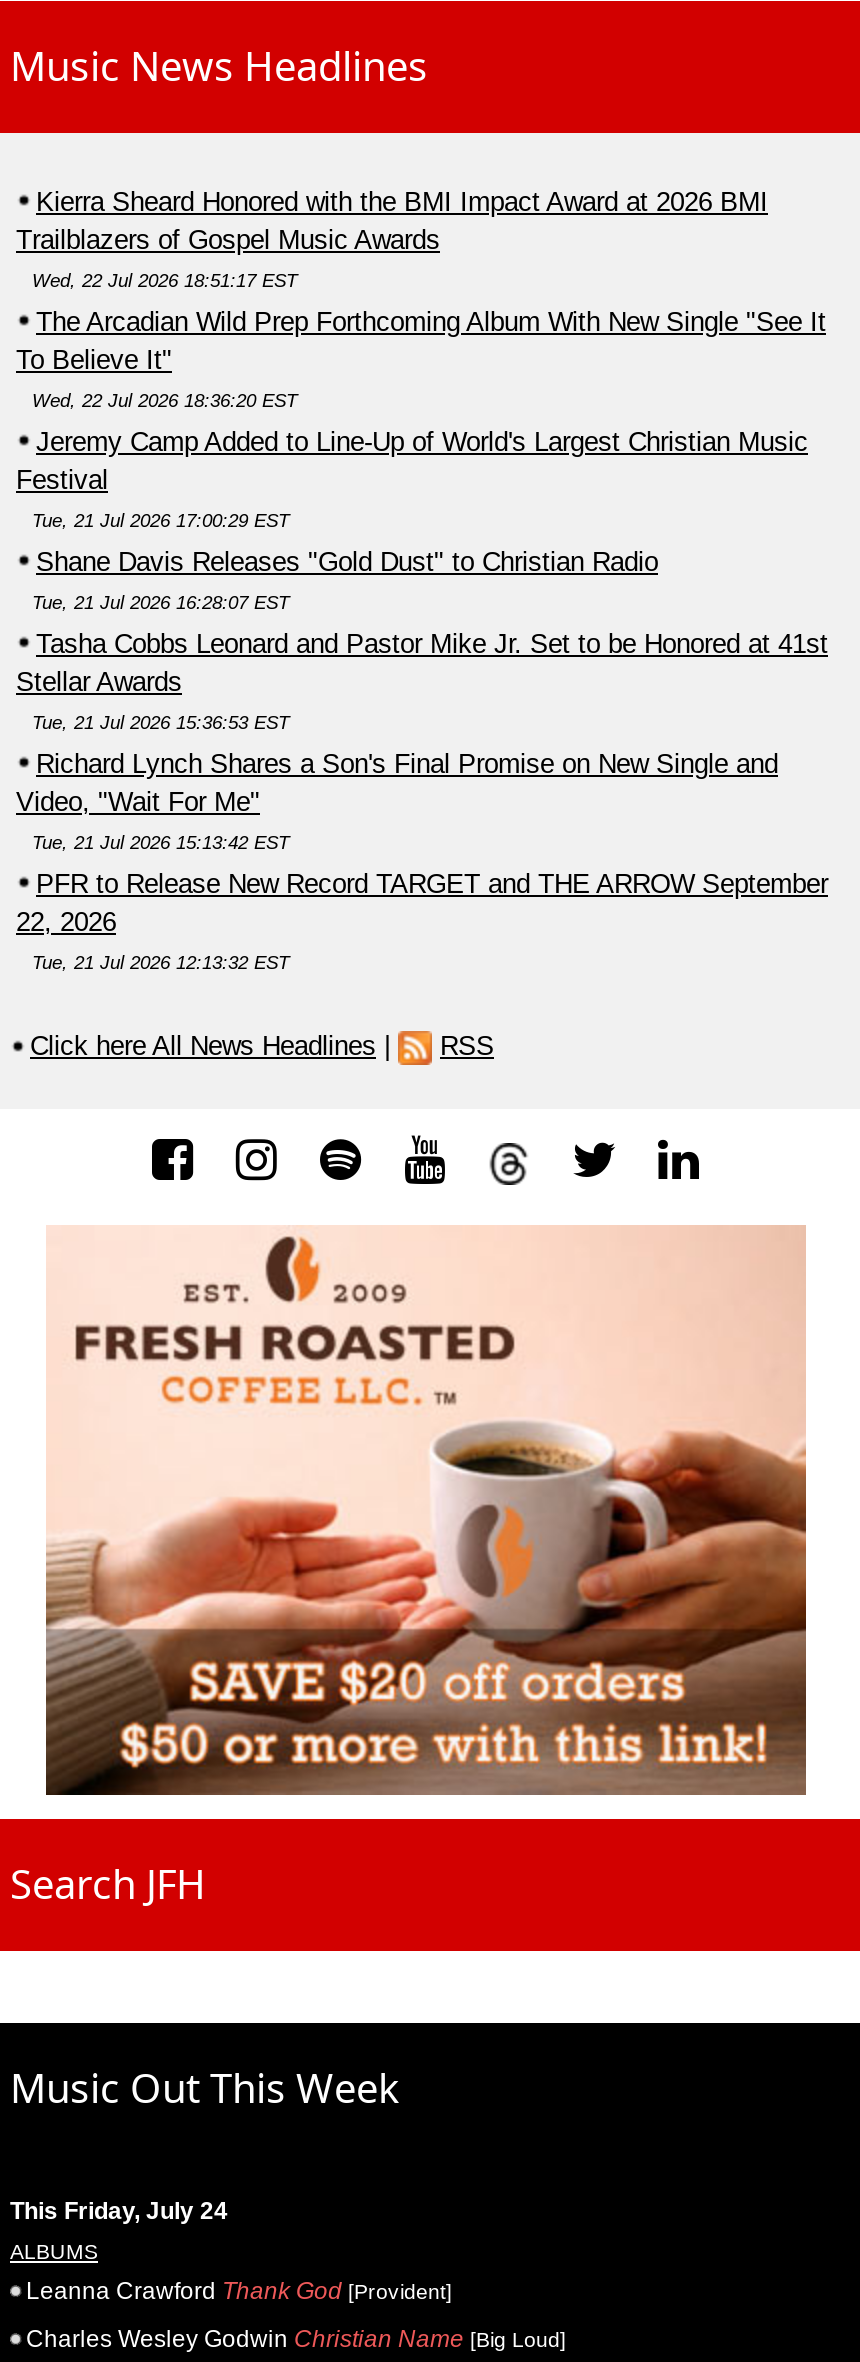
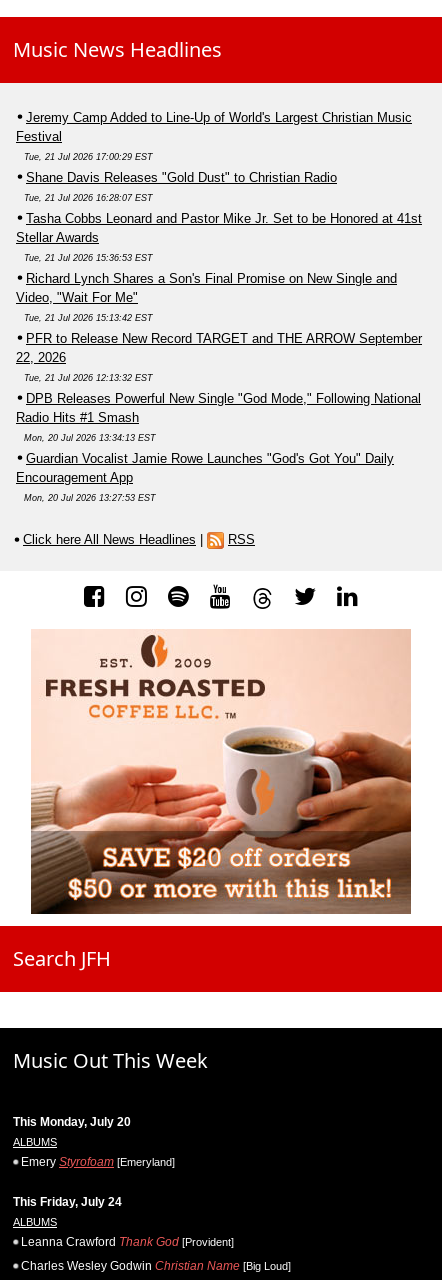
[16,186,826,410] Kierra Sheard Honored with the BMI Impact Award at 2026 BMI | Trailblazers of Gospel Music Awards | Wed, 22 Jul 2026 18:51:17 EST | The Arcadian Wild Prep Forthcoming Album With New Single "See It | To Believe It" | Wed, 22 Jul 2026 18:36:20 EST -> none
moved [16,426,828,972] -> [16,110,422,383]: Jeremy Camp Added to Line-Up of World's Largest Christian Music | Festival | Tue, 21 Jul 2026 17:00:29 EST | ... | 22, 2026 | Tue, 21 Jul 2026 12:13:32 EST
none -> [16,391,421,503] DPB Releases Powerful New Single "God Mode," Following National | Radio Hits #1 Smash | Mon, 20 Jul 2026 13:34:13 EST | Guardian Vocalist Jamie Rowe Launches "God's Got You" Daily | Encouragement App | Mon, 20 Jul 2026 13:27:53 EST
none -> [13,1115,175,1169] This Monday, July 20 | ALBUMS | Emery Styrofoam [Emeryland]

